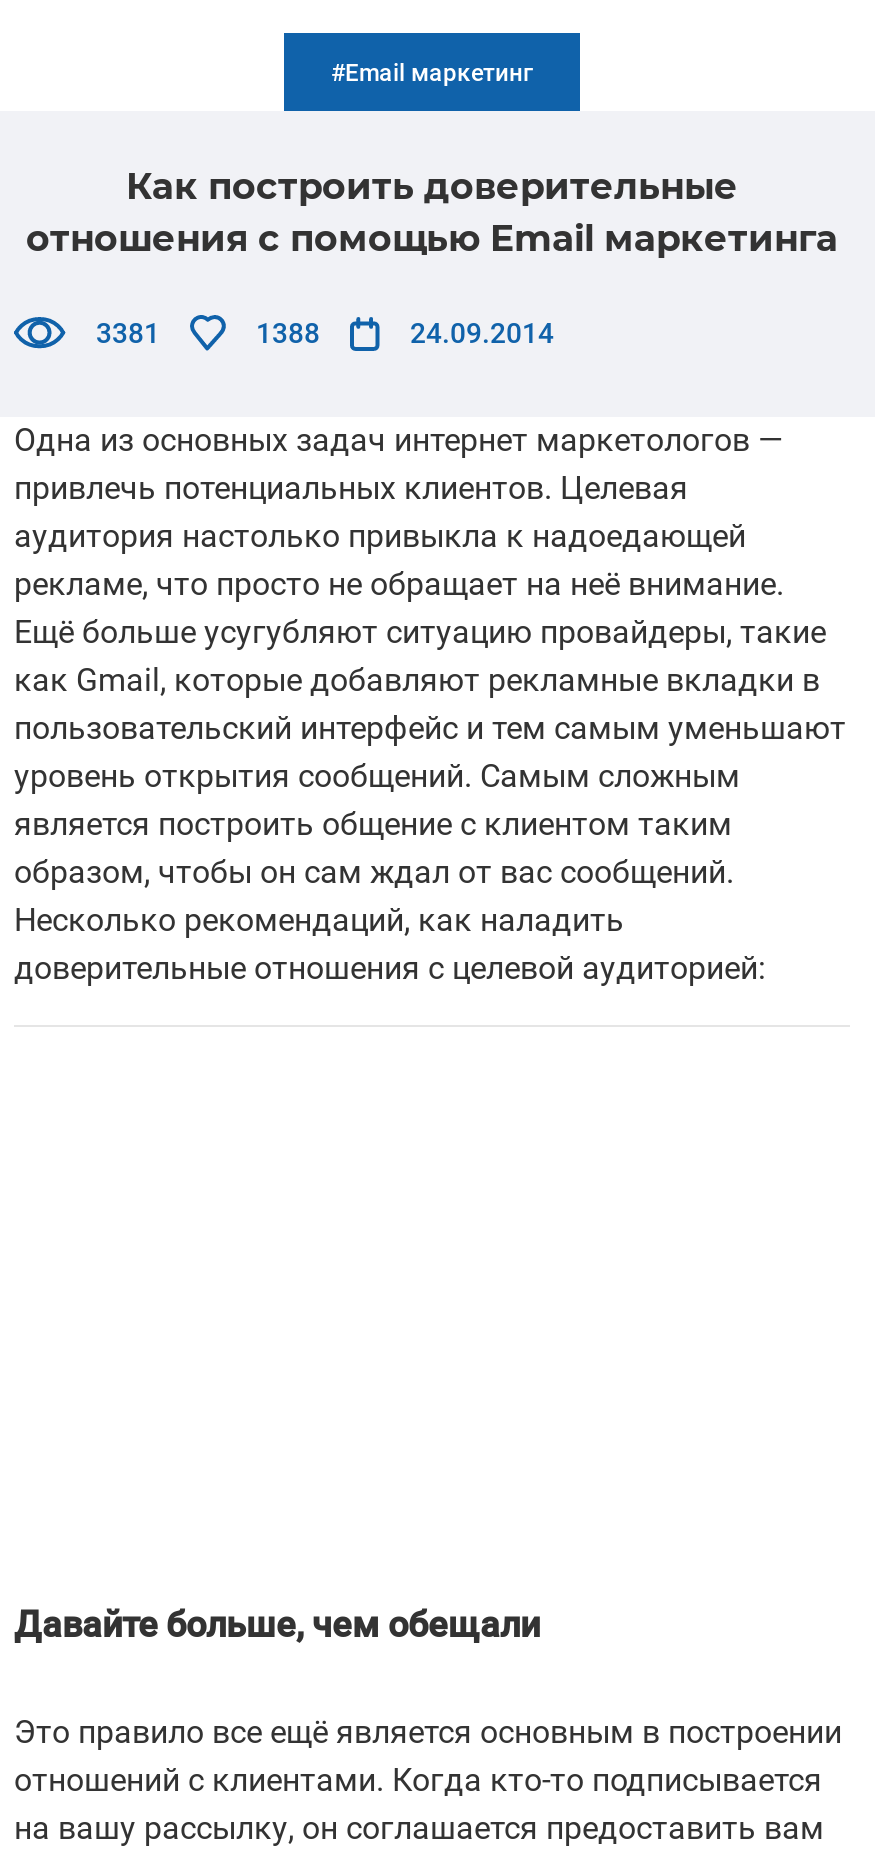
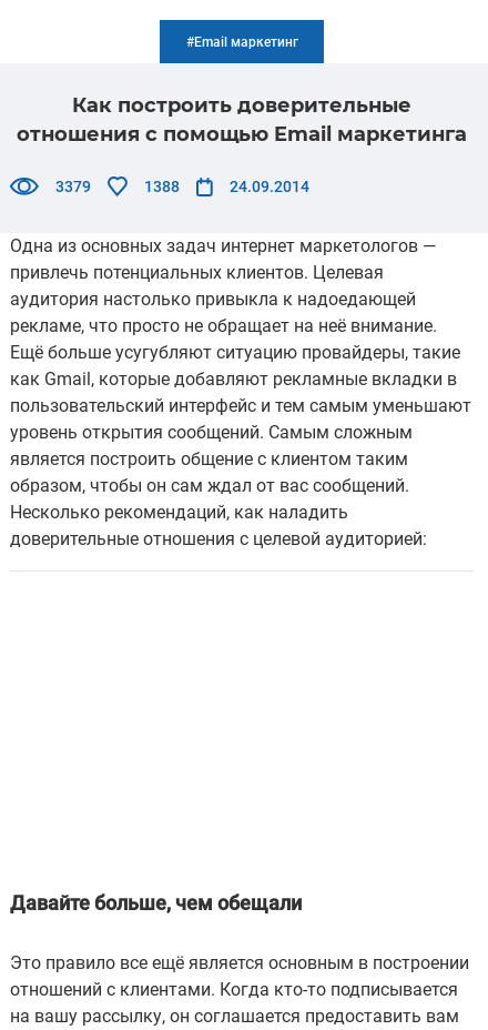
[96,317,160,349] 3381 -> [55,178,91,195] 3379

